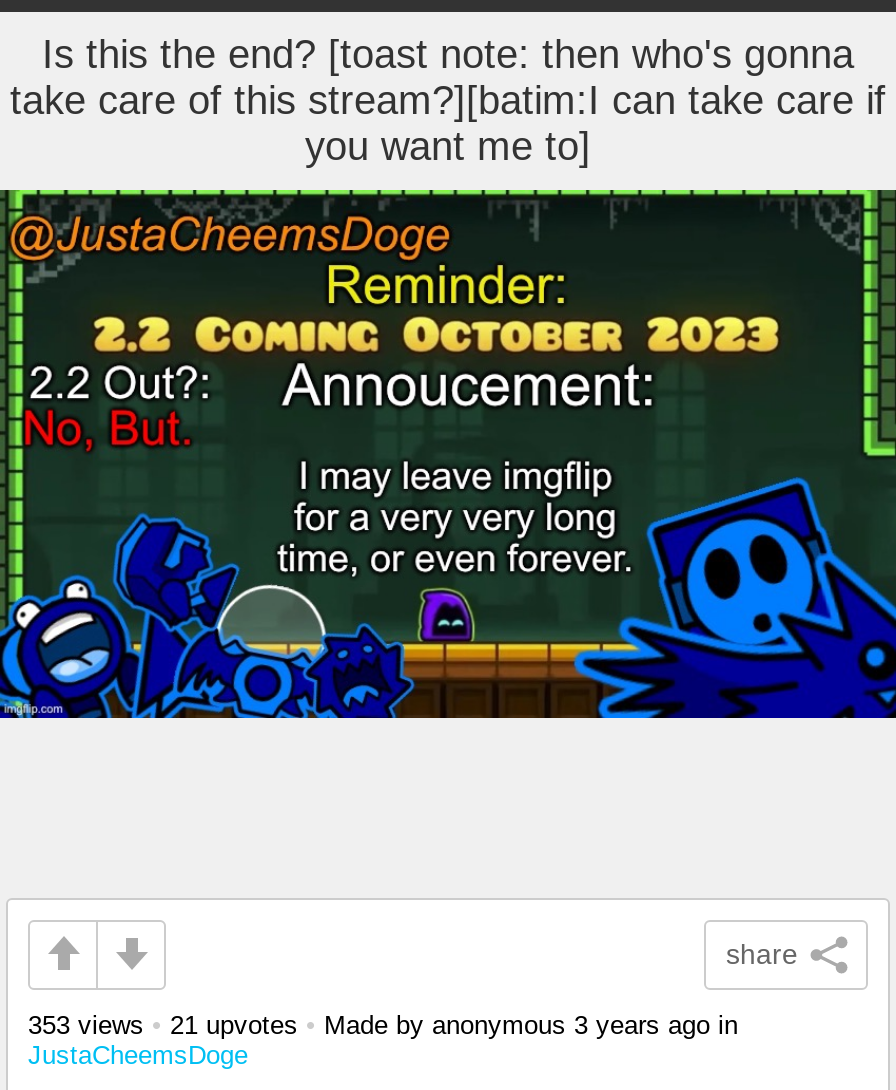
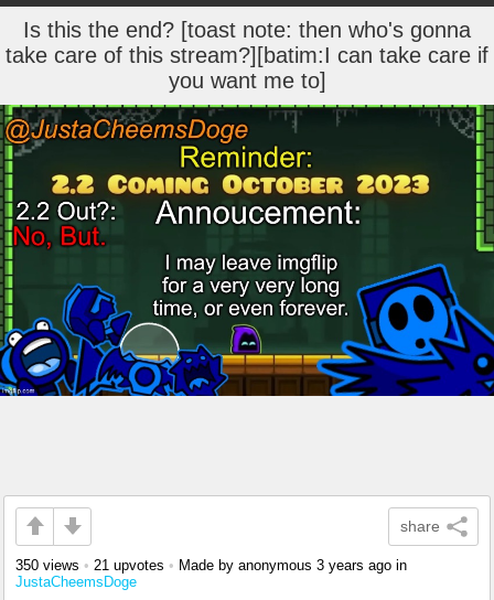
[28,1009,738,1039] 353 views • 21 upvotes • Made by anonymous 3 years ago in -> [15,556,407,573] 350 views • 21 upvotes • Made by anonymous 3 years ago in

